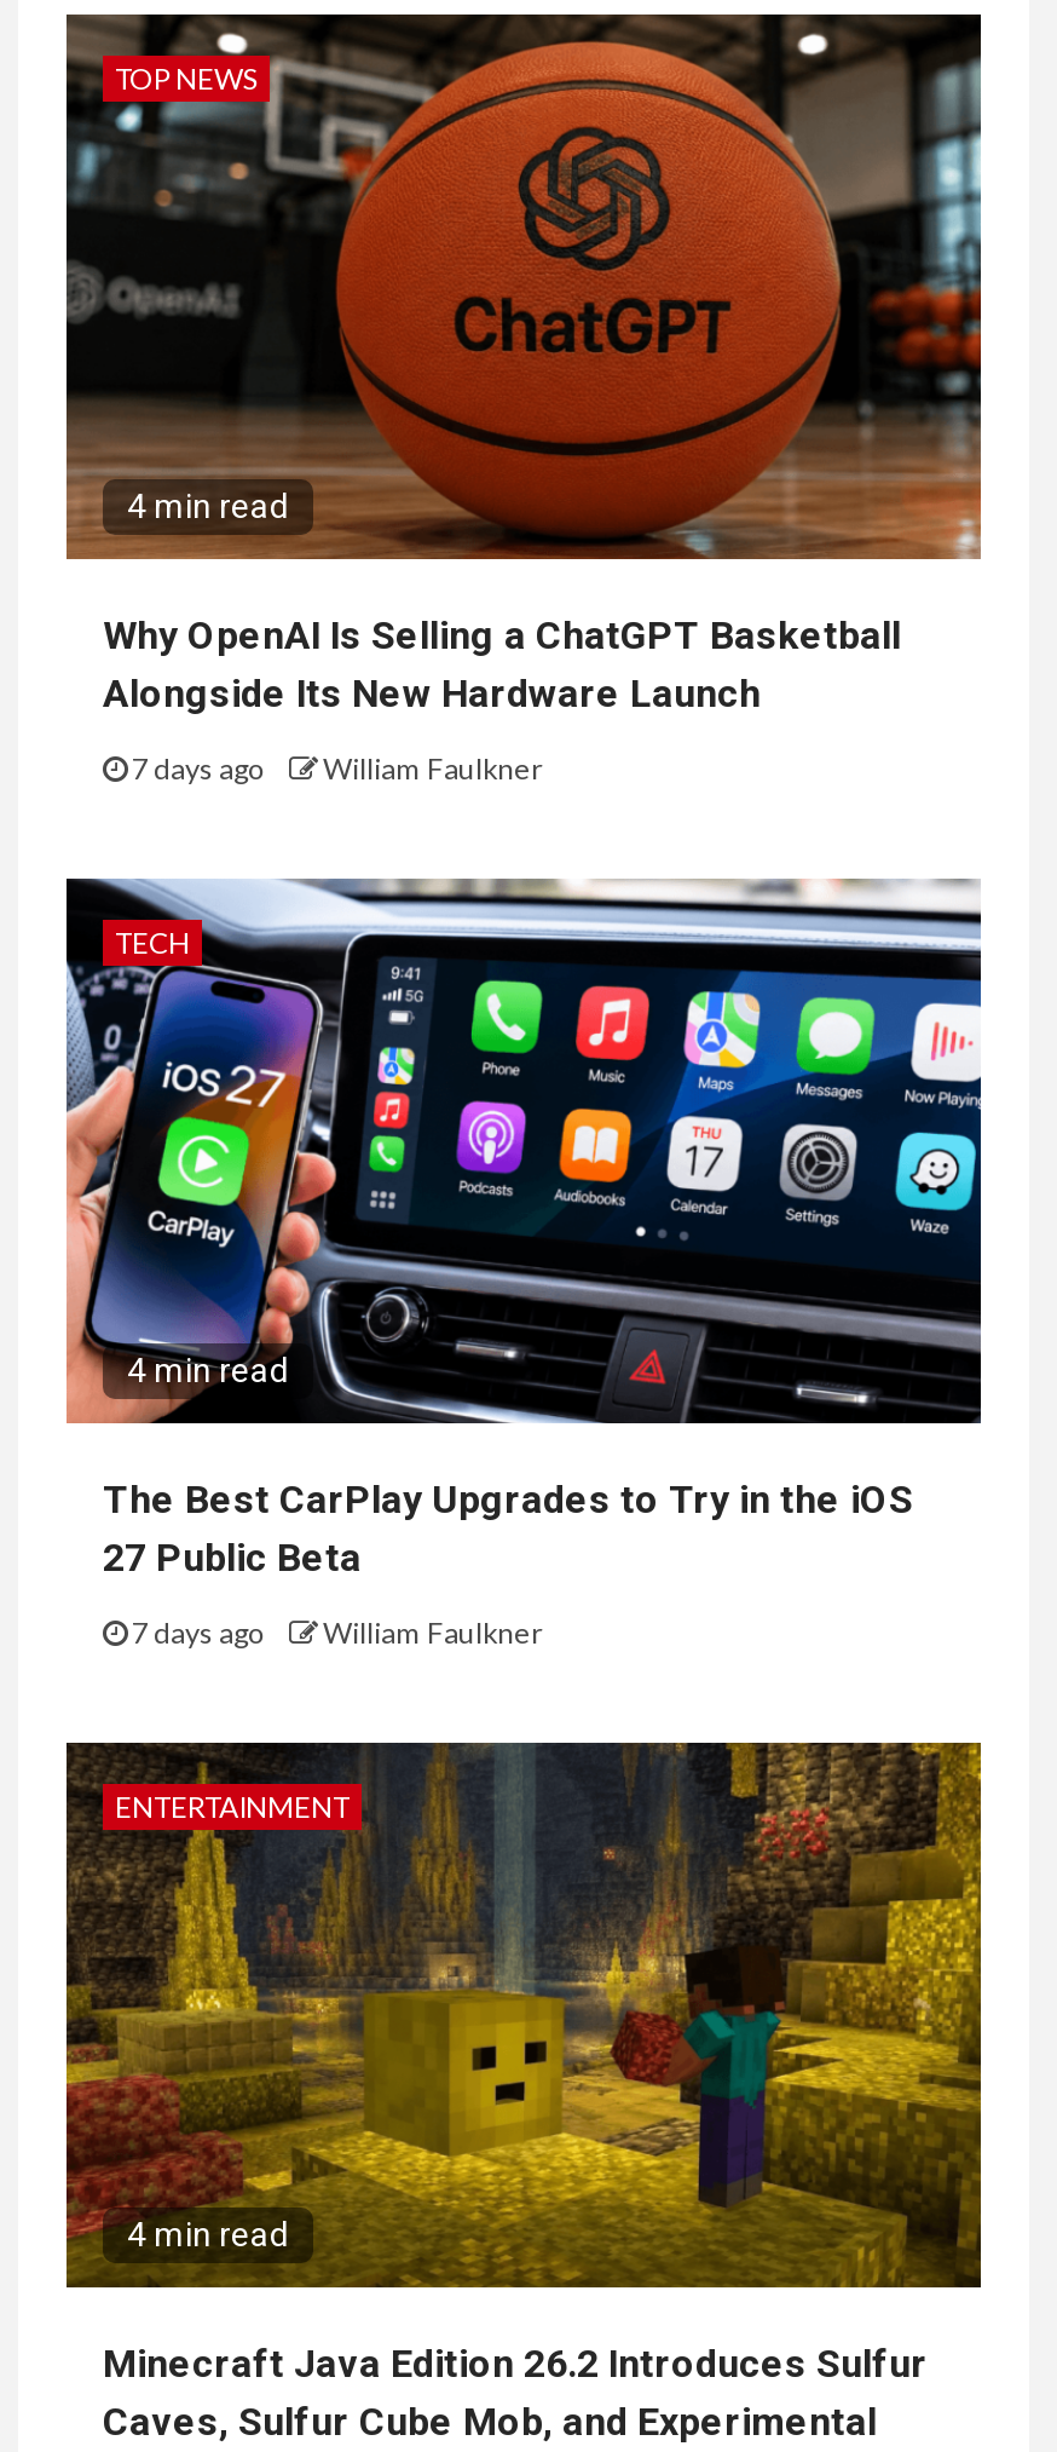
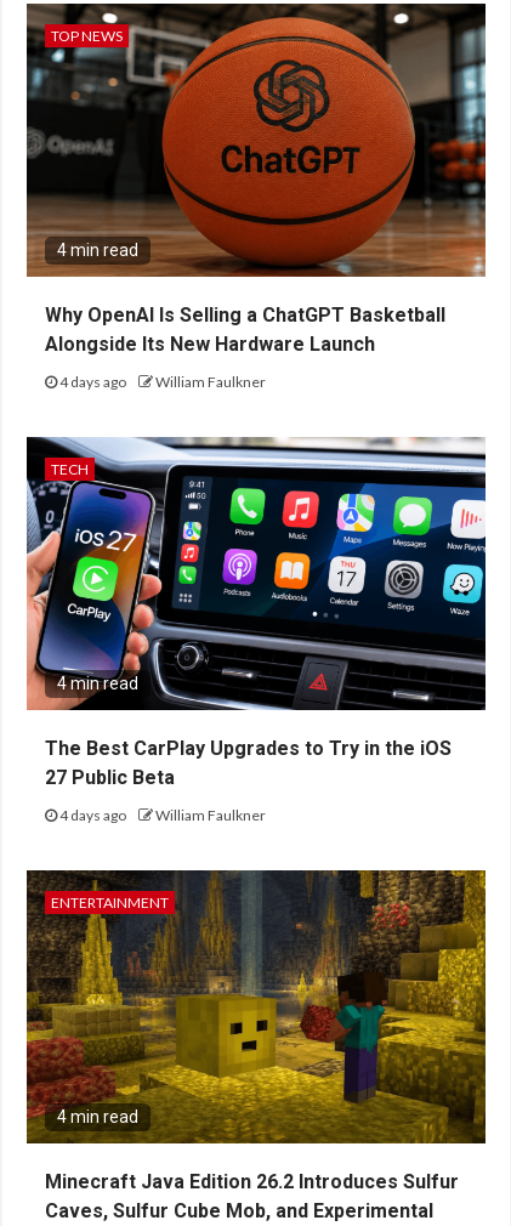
[127,750,543,786] 7 days ago William Faulkner -> [57,372,266,390] 4 days ago William Faulkner
[127,1614,543,1650] 7 days ago William Faulkner -> [57,806,266,824] 4 days ago William Faulkner

